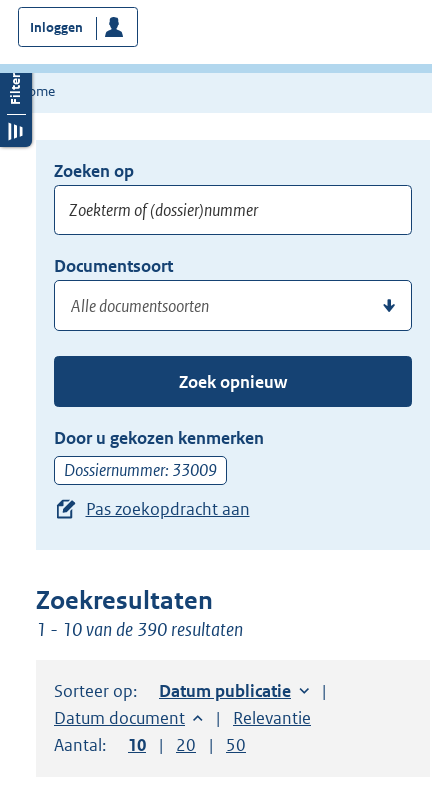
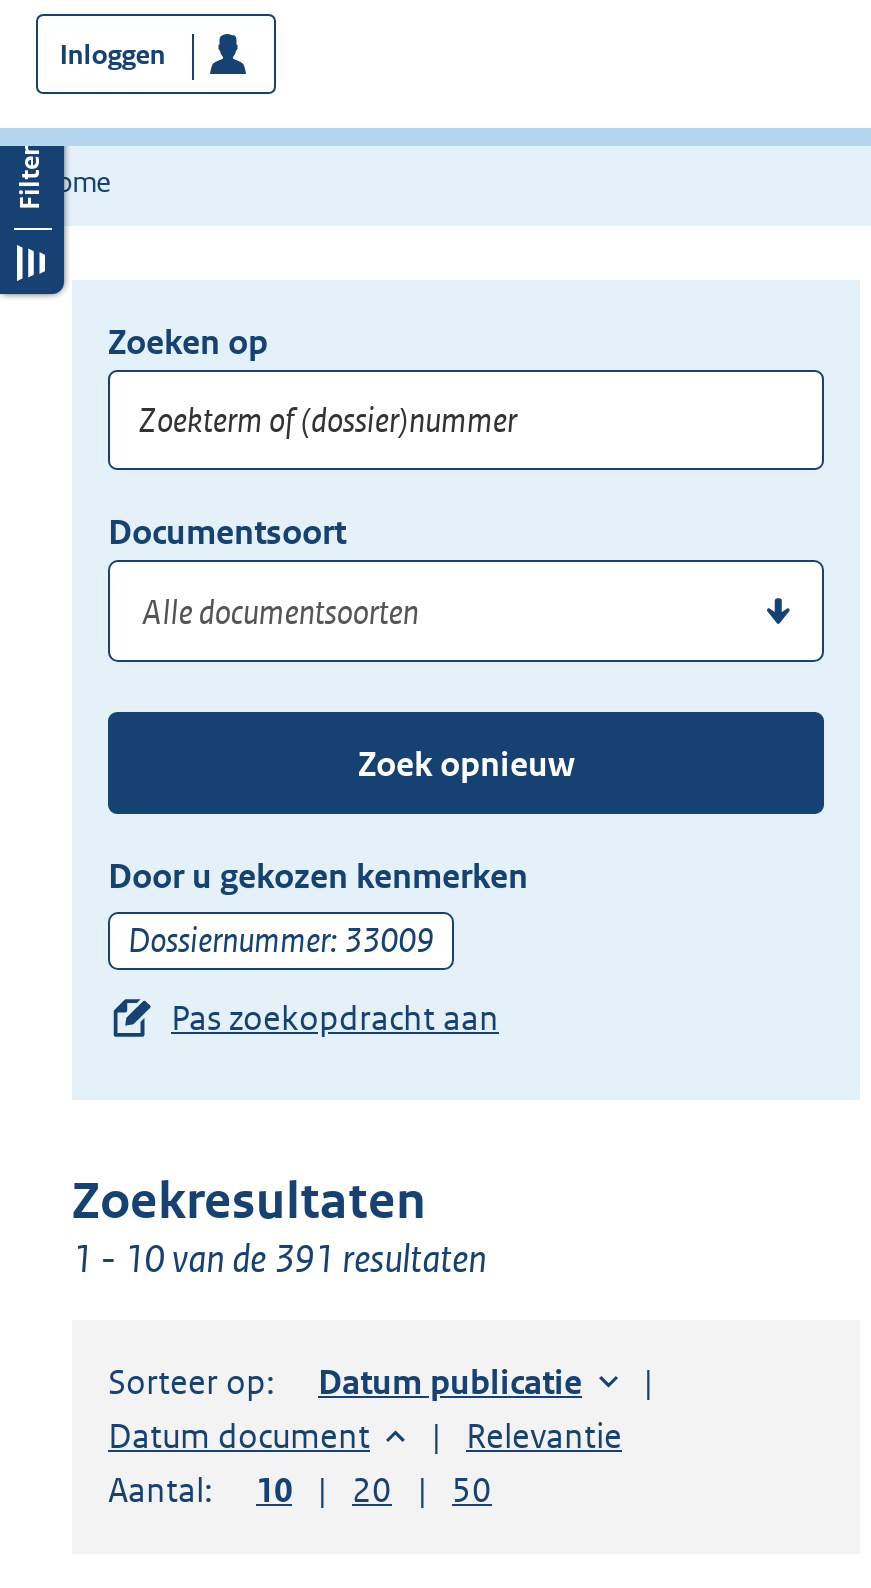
[36,617,243,640] 1 - 10 van de 390 resultaten -> [72,1235,486,1281] 1 - 10 van de 391 resultaten

